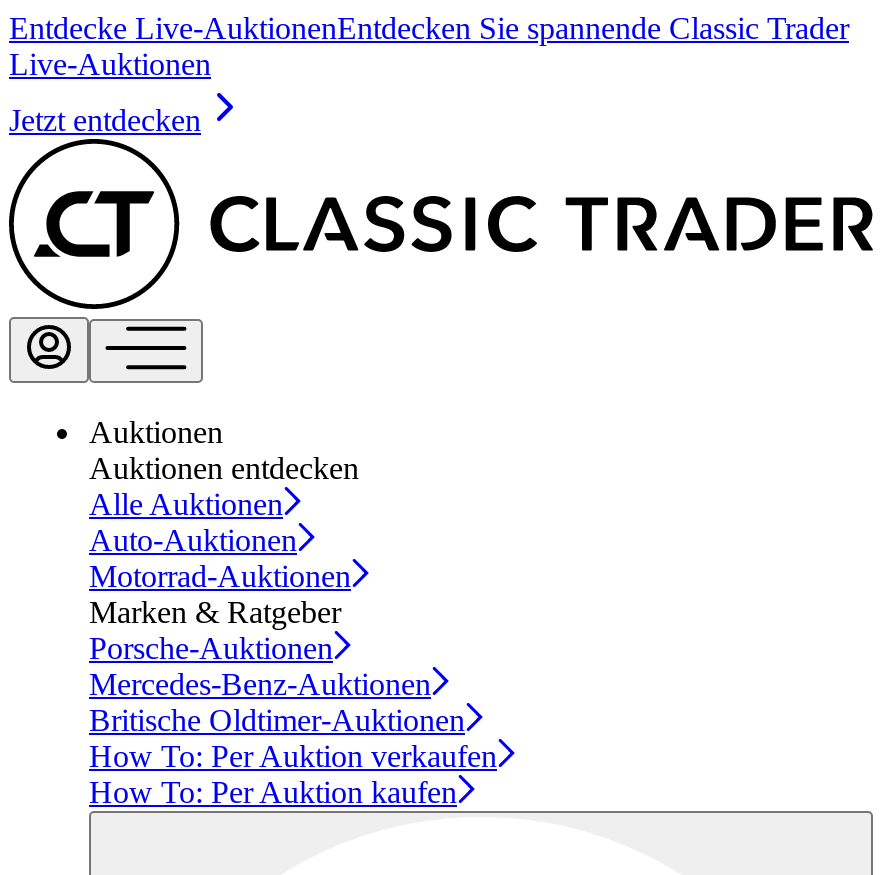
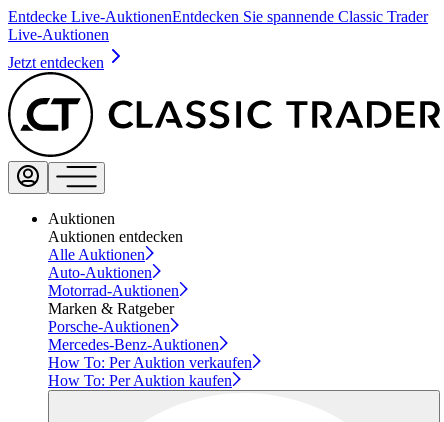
[89,703,465,737] Britische Oldtimer-Auktionen -> none

